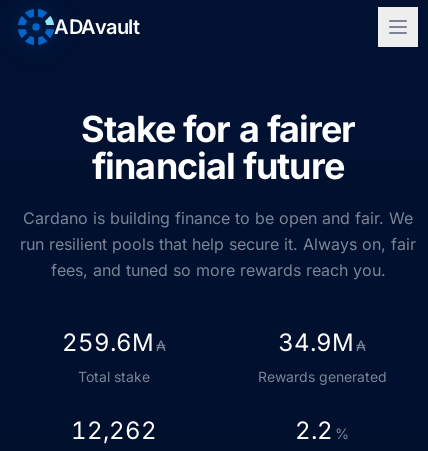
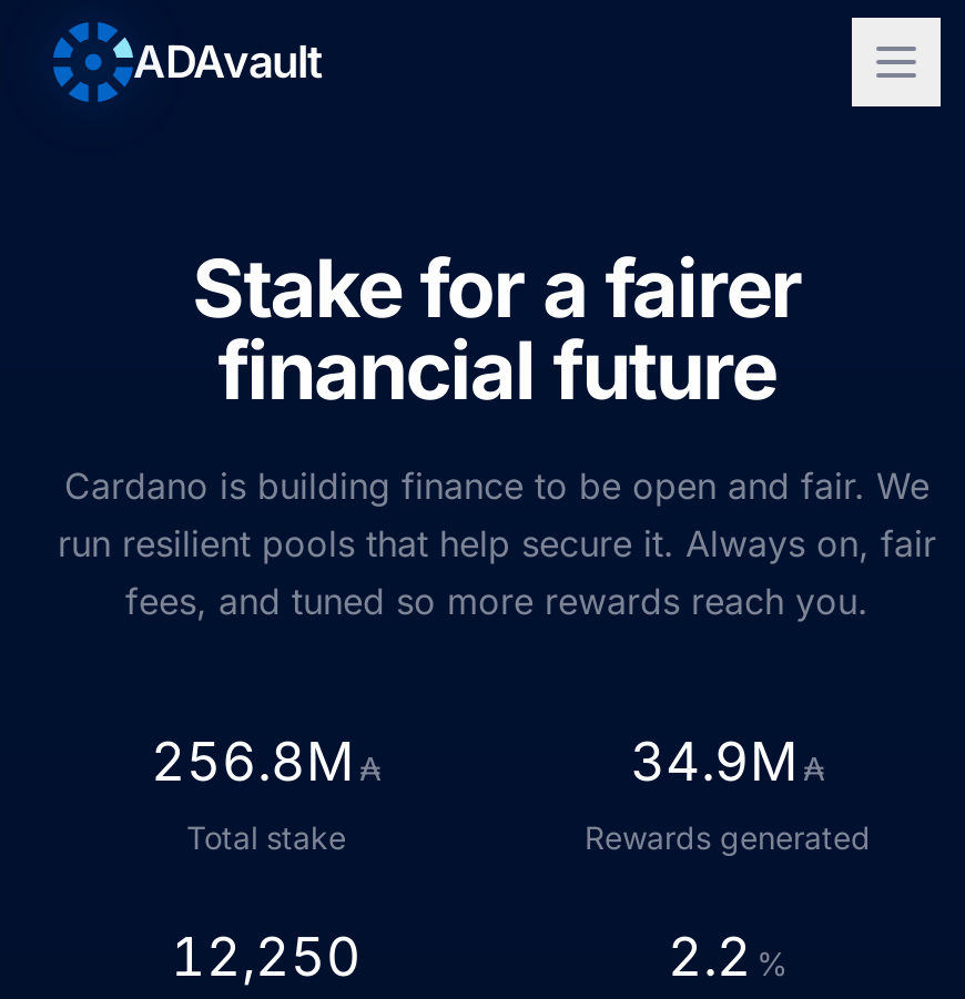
[62,328,166,357] 259.6M ₳ -> [151,730,382,794] 256.8M ₳
[71,416,157,445] 12,262 -> [171,925,362,989] 12,250

